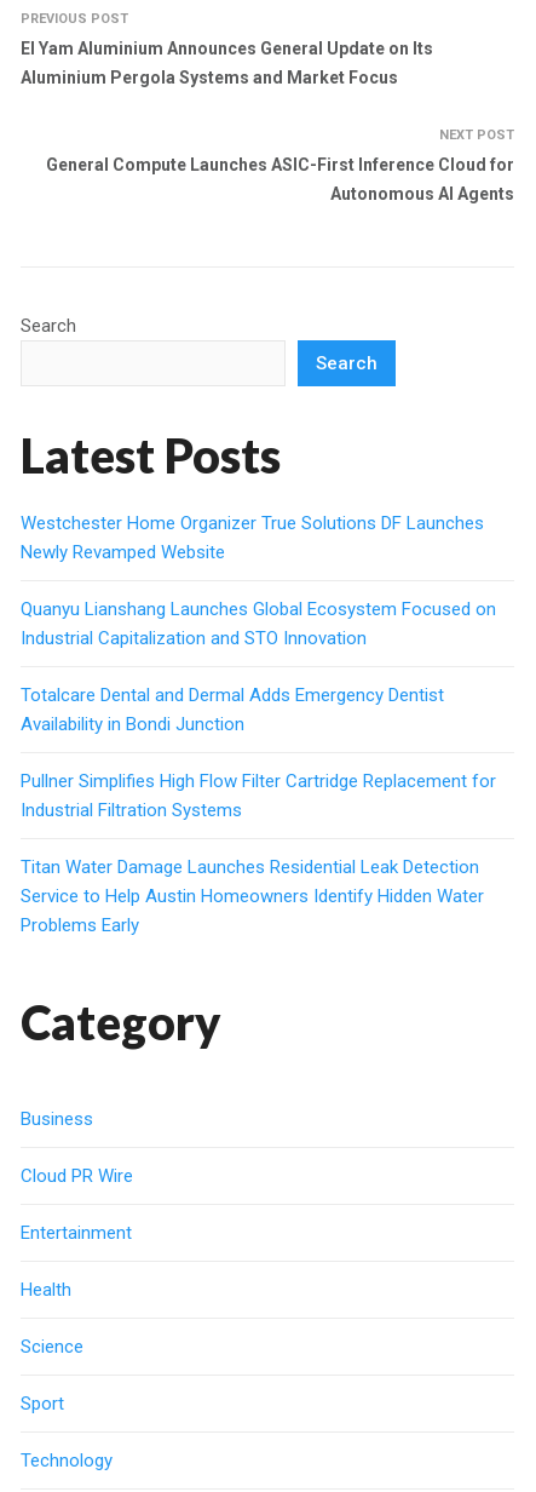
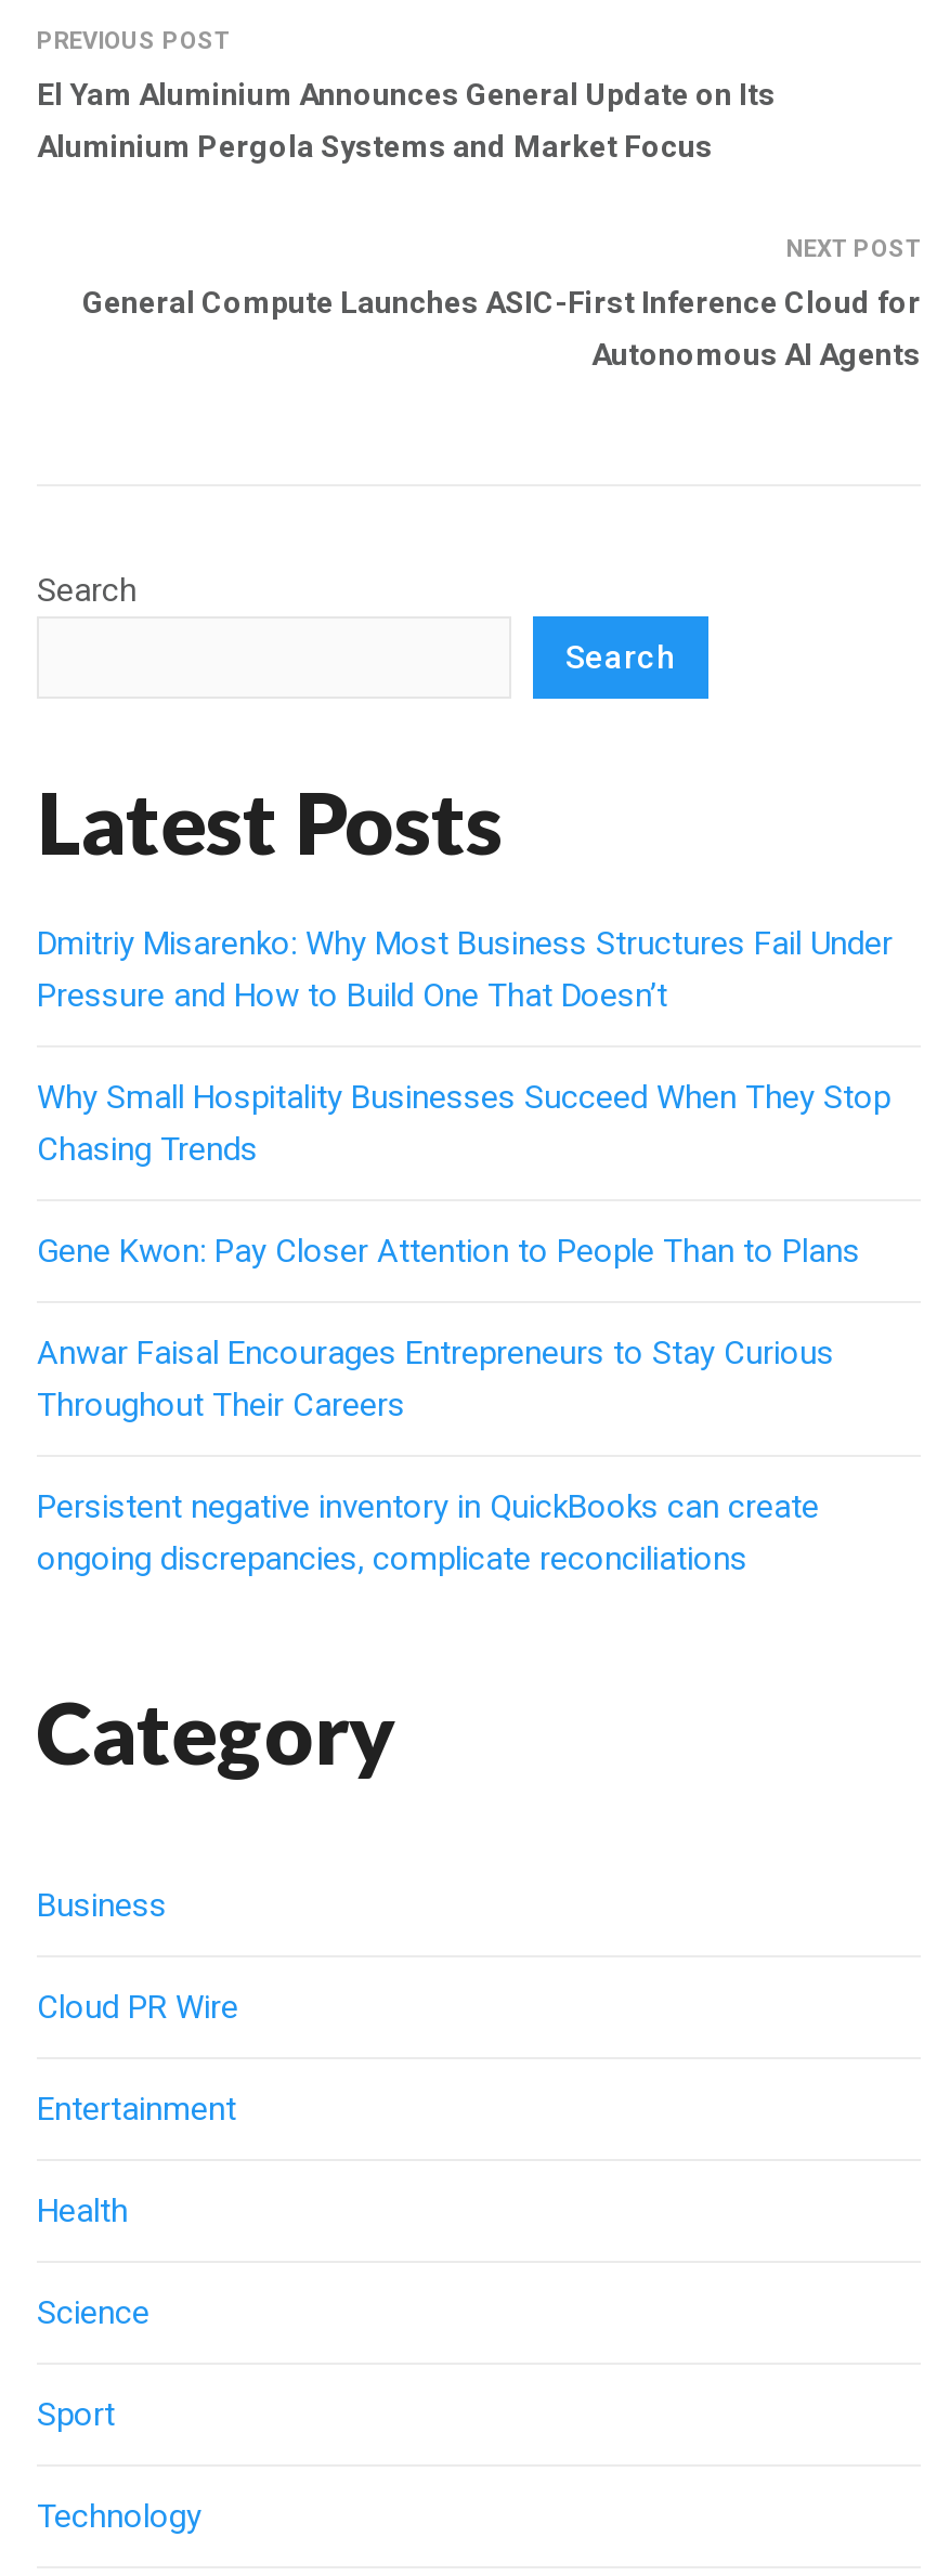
[21,512,484,563] Westchester Home Organizer True Solutions DF Launches | Newly Revamped Website -> [37,924,893,1015] Dmitriy Misarenko: Why Most Business Structures Fail Under | Pressure and How to Build One That Doesn’t
[21,598,496,649] Quanyu Lianshang Launches Global Ecosystem Focused on | Industrial Capitalization and STO Innovation -> [37,1078,890,1169] Why Small Hospitality Businesses Succeed When They Stop | Chasing Trends
[21,684,444,735] Totalcare Dental and Dermal Adds Emergency Dentist | Availability in Bondi Junction -> [37,1231,860,1270] Gene Kwon: Pay Closer Attention to People Than to Plans
[21,770,496,821] Pullner Simplifies High Flow Filter Cartridge Replacement for | Industrial Filtration Systems -> [37,1333,834,1424] Anwar Faisal Encourages Entrepreneurs to Stay Curious | Throughout Their Careers
[21,856,484,936] Titan Water Damage Launches Residential Leak Detection | Service to Help Austin Homeowners Identify Hidden Water | Problems Early -> [37,1487,819,1578] Persistent negative inventory in QuickBooks can create | ongoing discrepancies, complicate reconciliations

